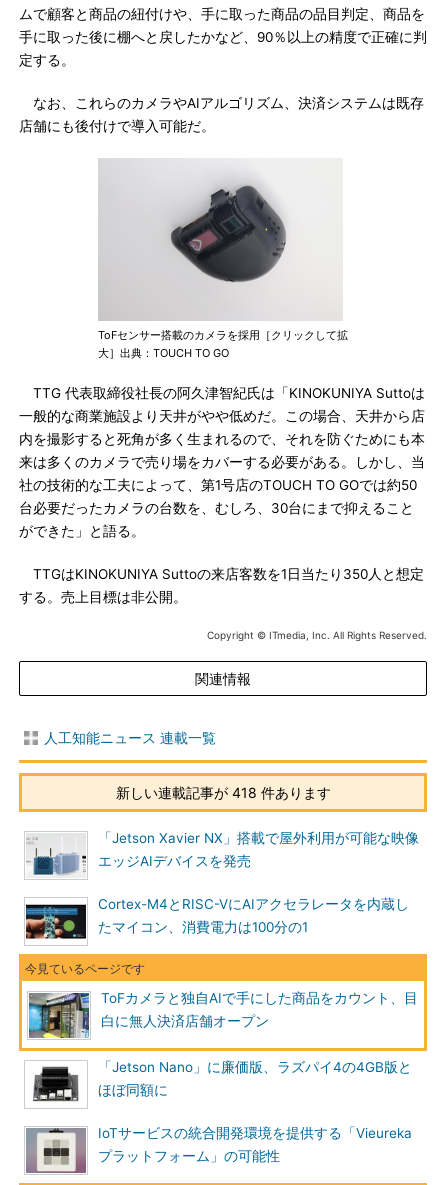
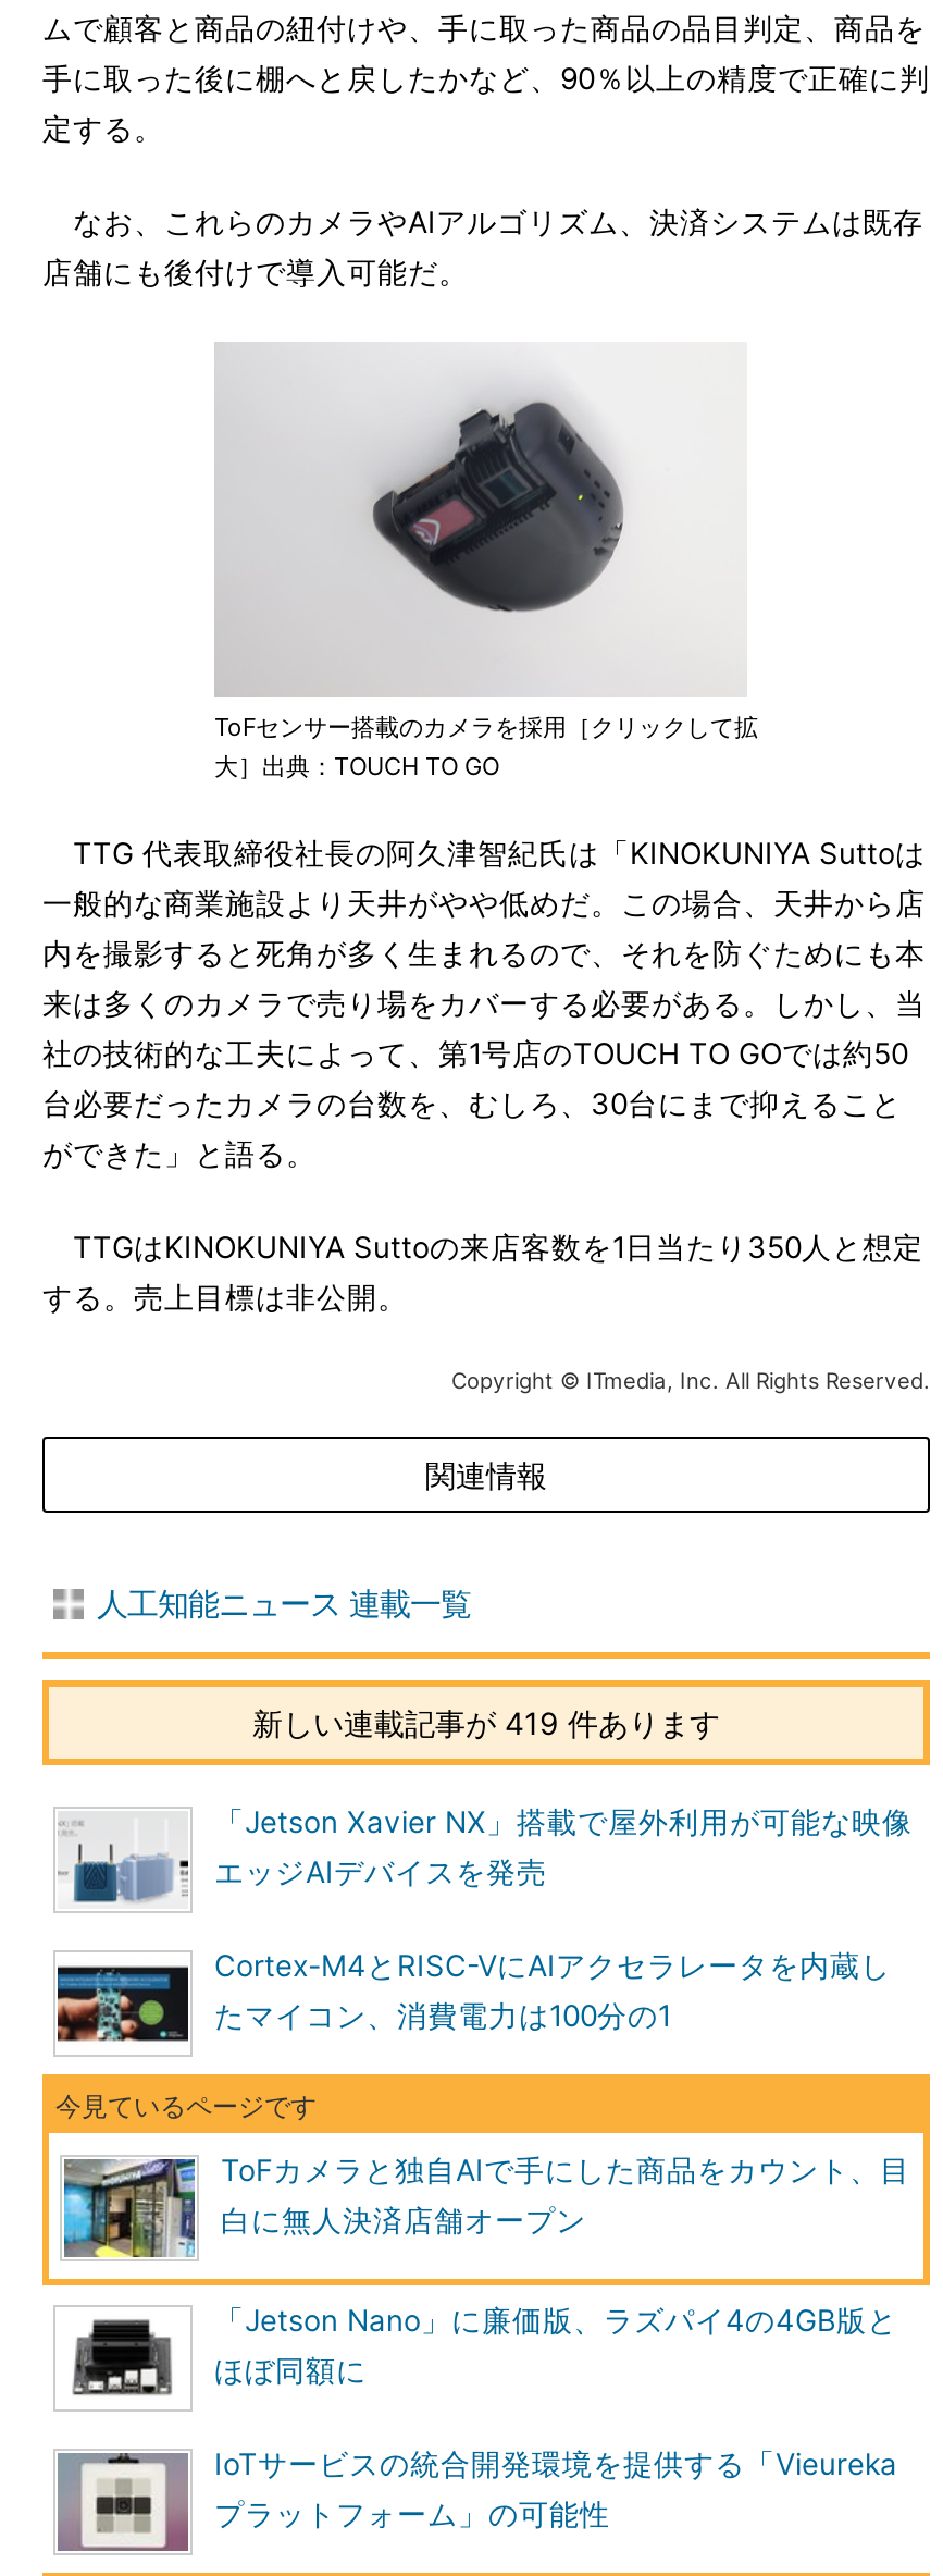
[115,783,330,800] 新しい連載記事が 418 件あります -> [252,1703,720,1740] 新しい連載記事が 419 件あります

